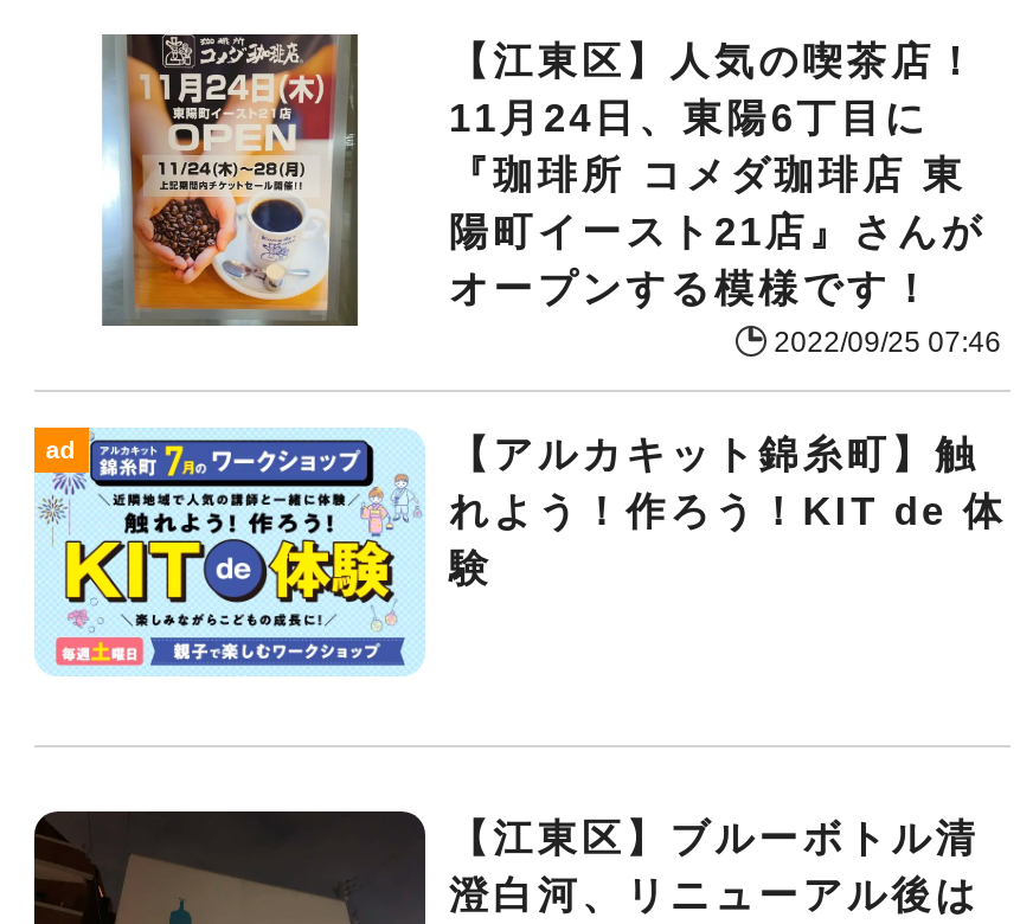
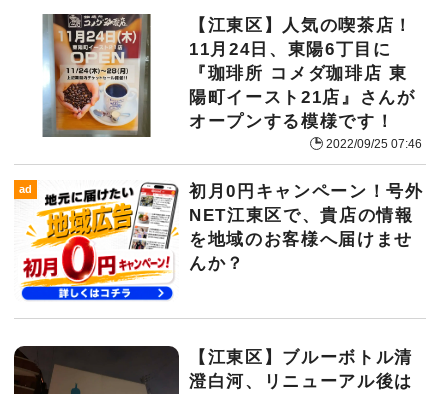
[34,428,1007,700] [image] | 【アルカキット錦糸町】触 | れよう！作ろう！KIT de 体 | 験 -> [15,181,424,301] [image] | 初月0円キャンペーン！号外 | NET江東区で、貴店の情報 | を地域のお客様へ届けませ | んか？

